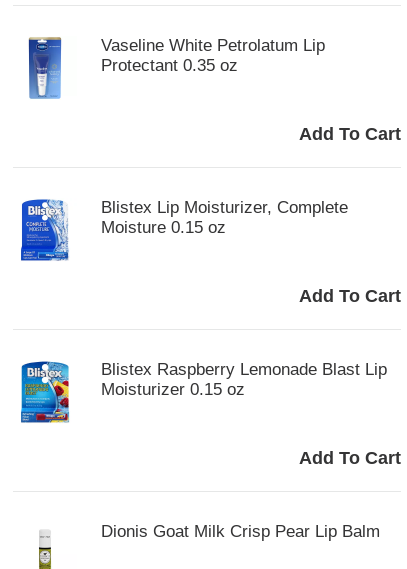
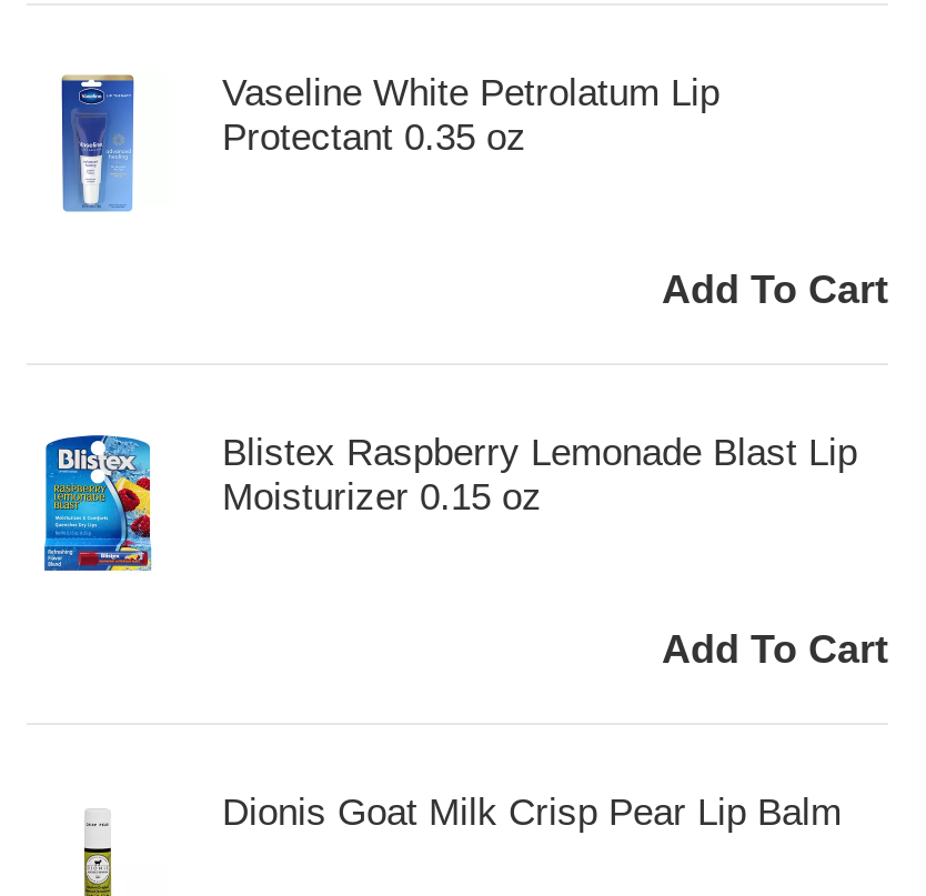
[21,198,348,261] [image] | Blistex Lip Moisturizer, Complete | Moisture 0.15 oz -> none

